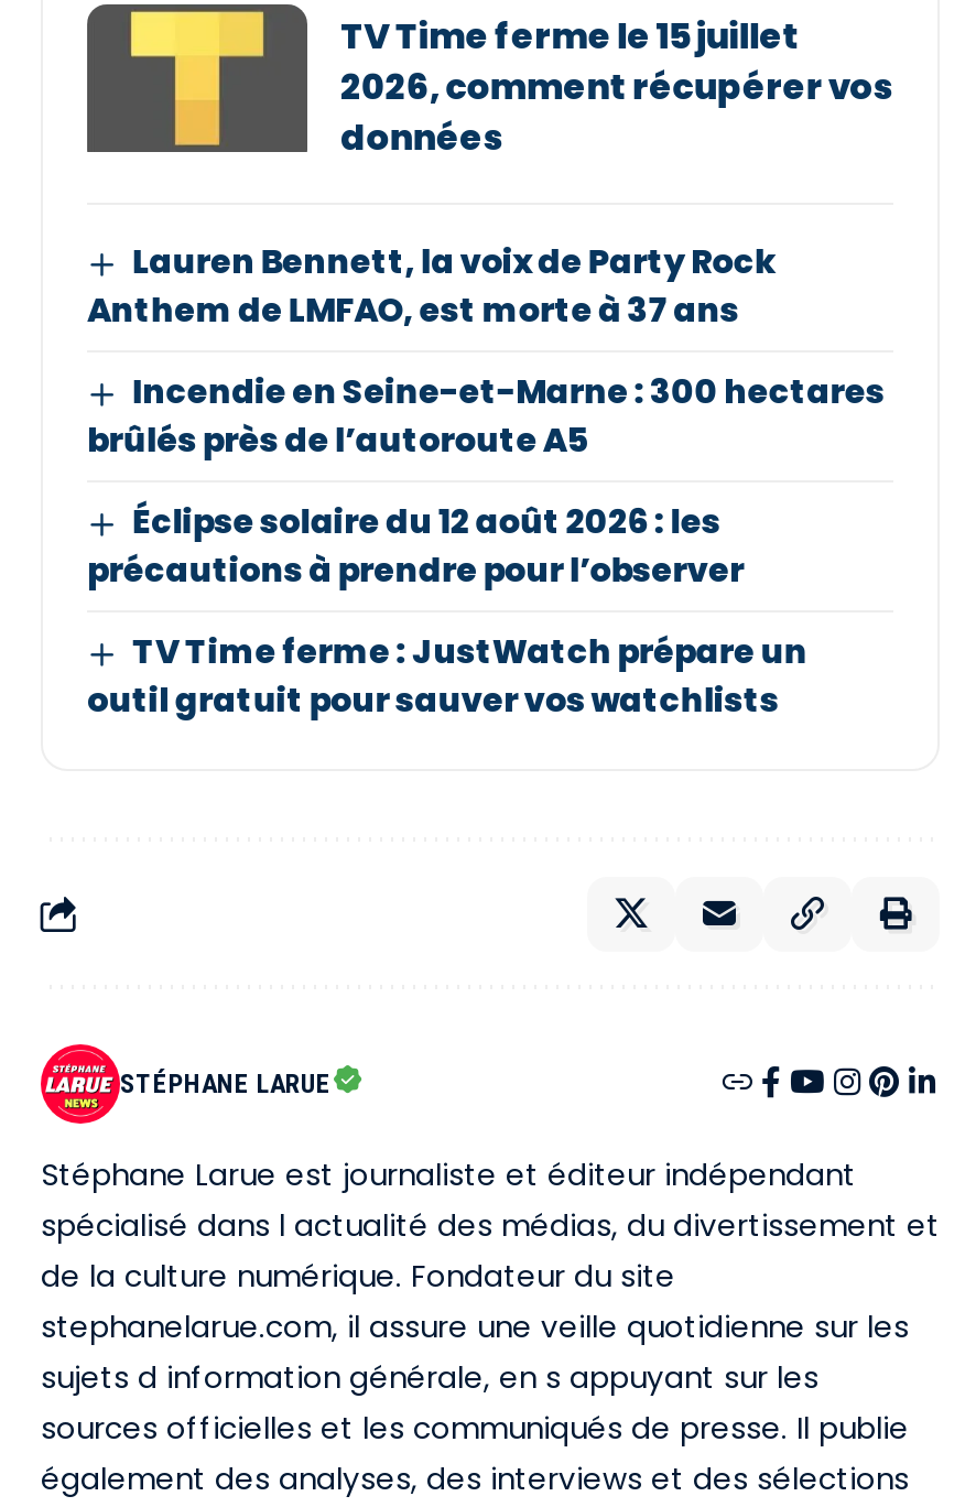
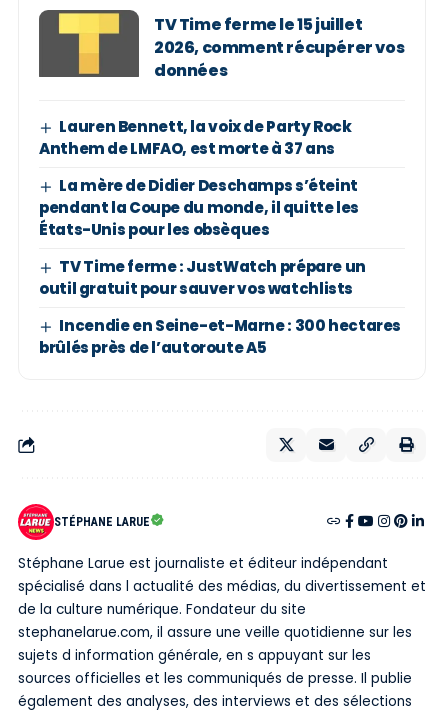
moved [87,369,885,464] -> [39,315,401,358]: Incendie en Seine-et-Marne : 300 hectares | brûlés près de l’autoroute A5
[87,499,744,594] Éclipse solaire du 12 août 2026 : les | précautions à prendre pour l’observer -> [39,175,359,240] La mère de Didier Deschamps s’éteint | pendant la Coupe du monde, il quitte les | États-Unis pour les obsèques
moved [87,629,807,724] -> [39,256,366,299]: TV Time ferme : JustWatch prépare un | outil gratuit pour sauver vos watchlists

